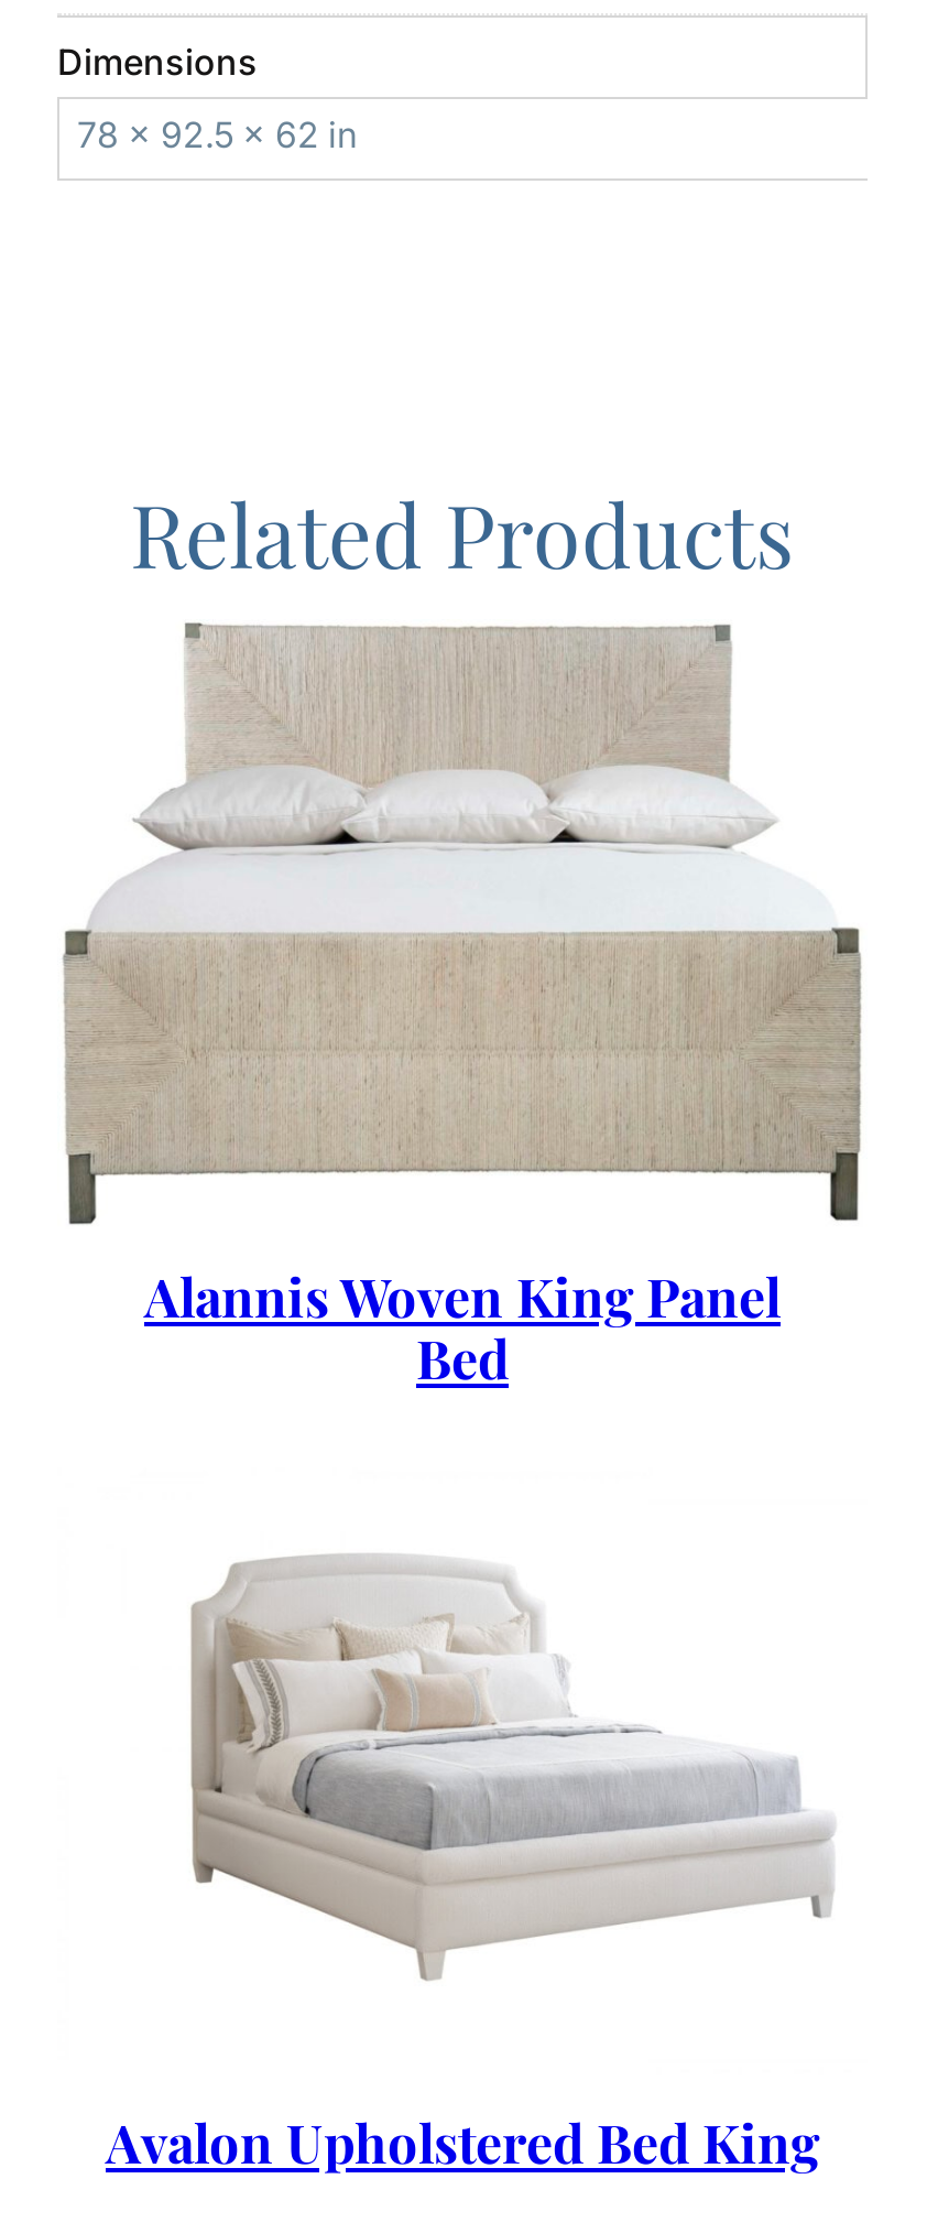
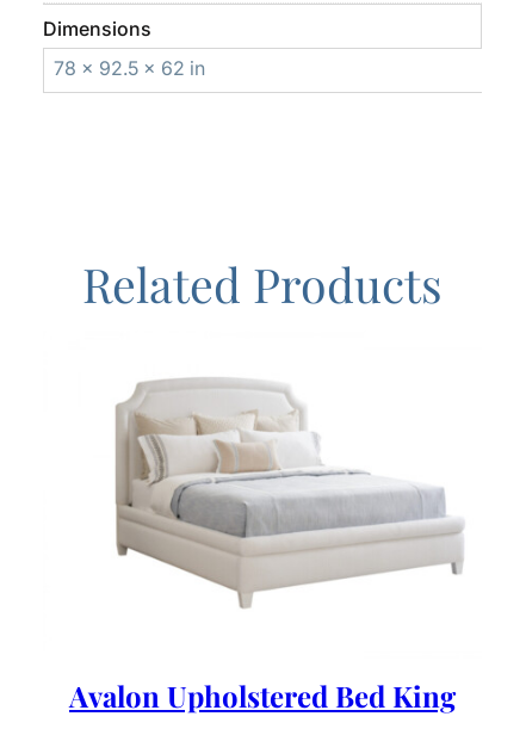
[62,621,863,1393] [image] | Alannis Woven King Panel | Bed -> none

